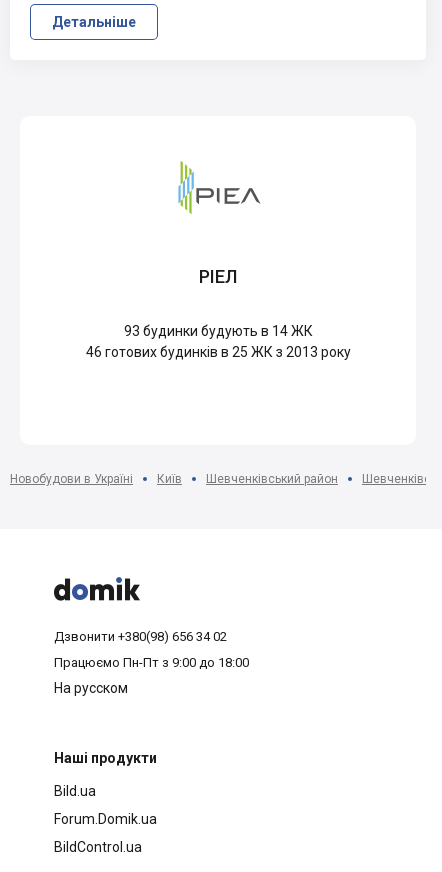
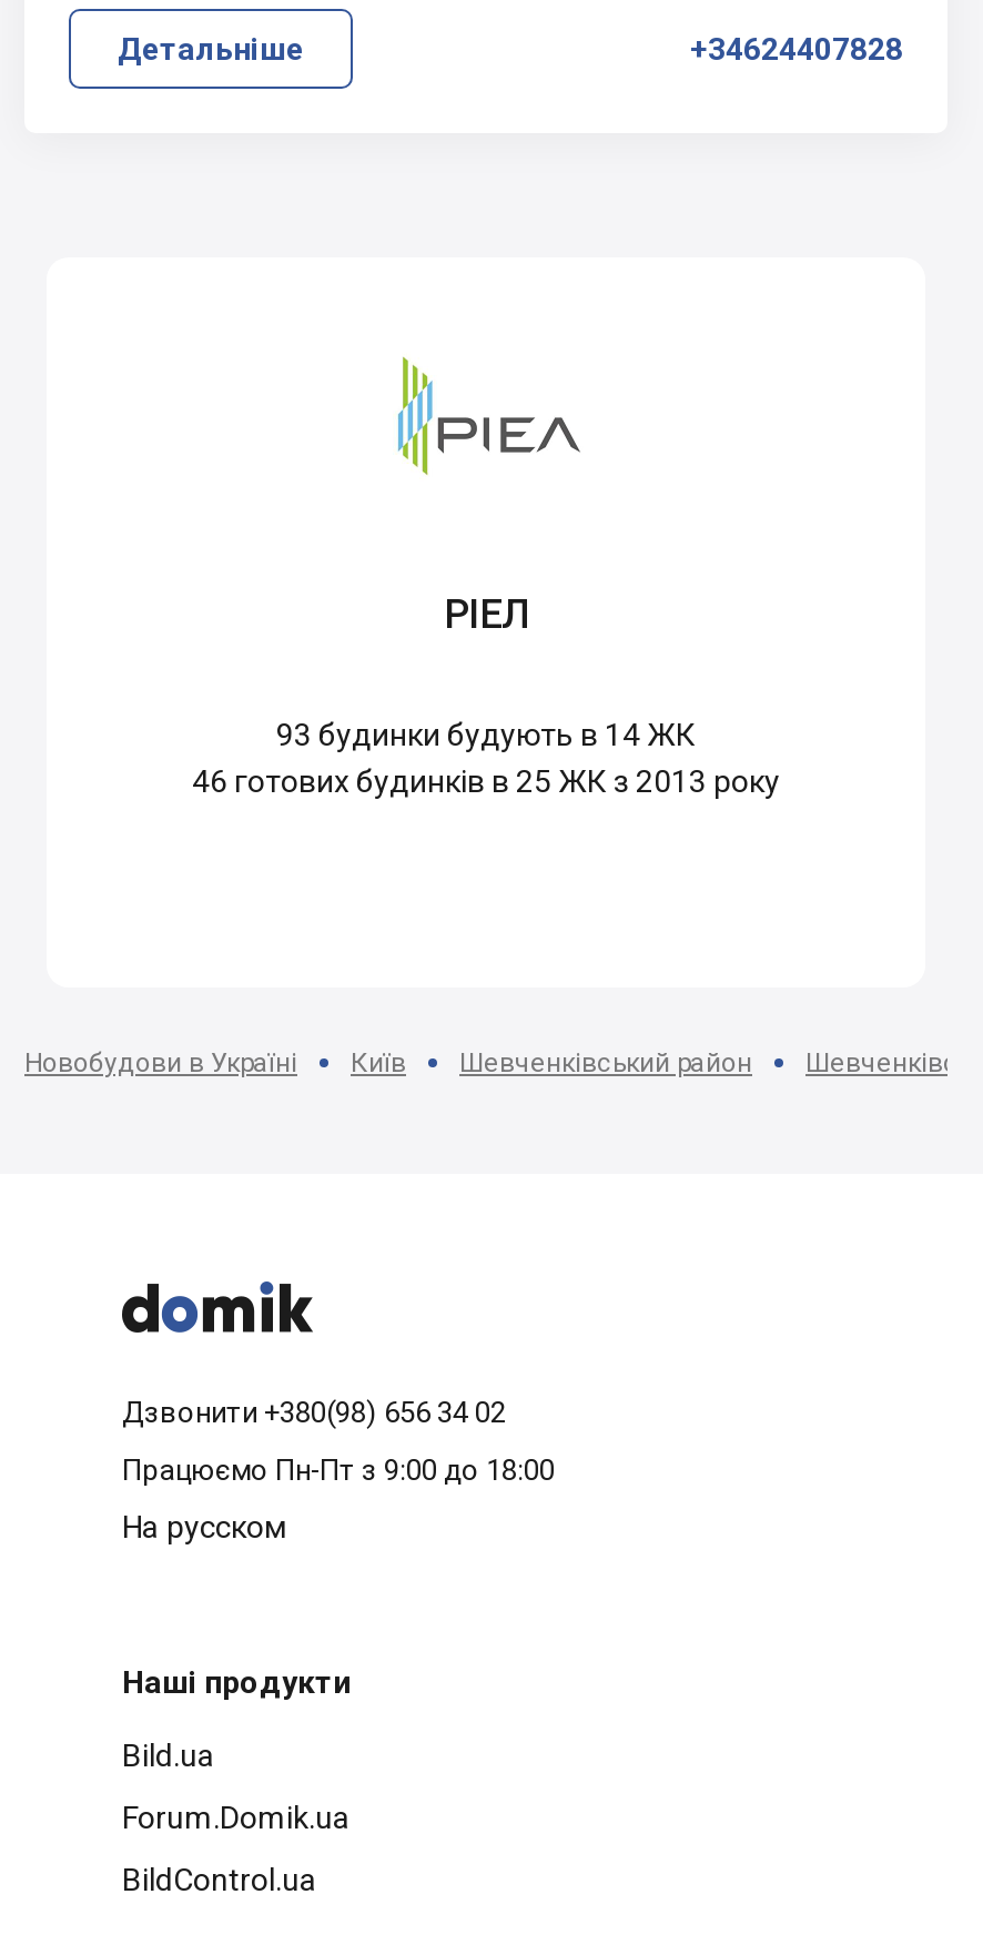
none -> [690,32,903,67] +34624407828

